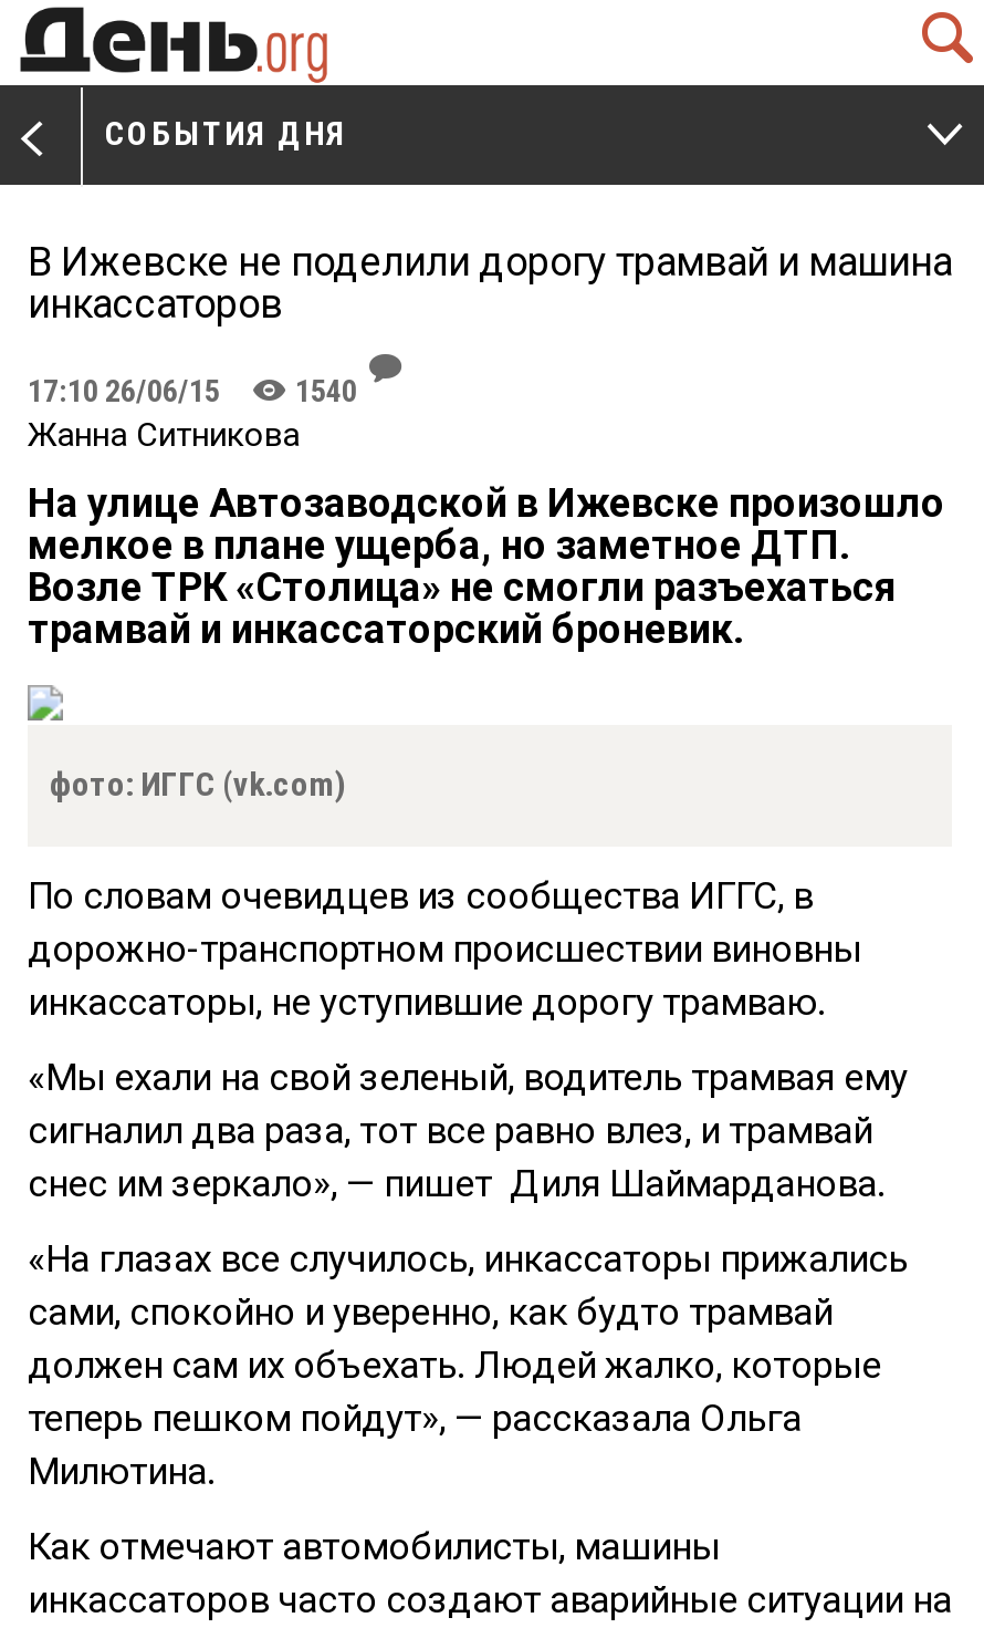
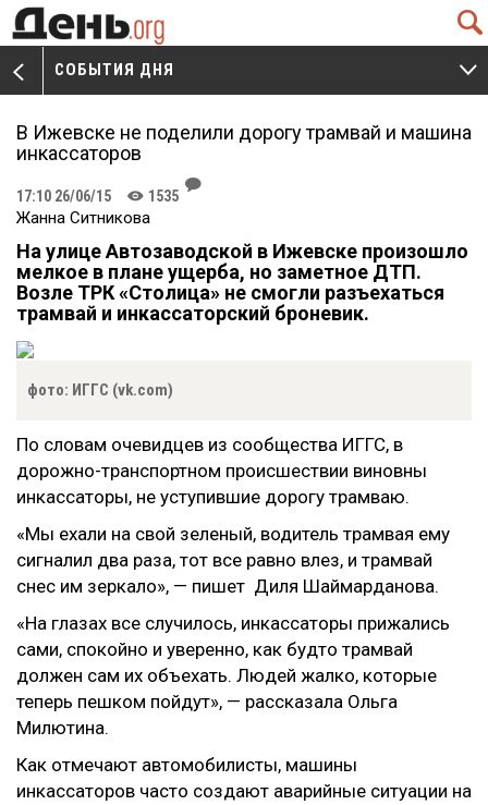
[28,373,357,408] 17:10 26/06/15 K 1540 -> [16,187,179,205] 17:10 26/06/15 K 1535

